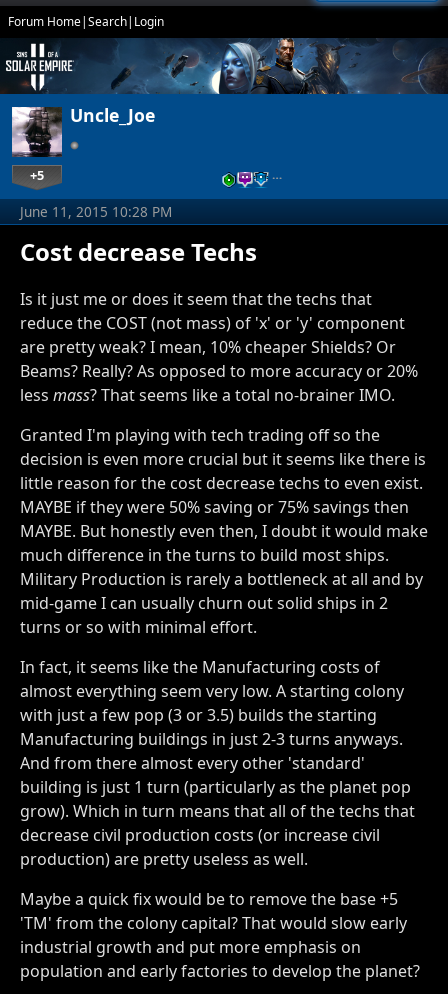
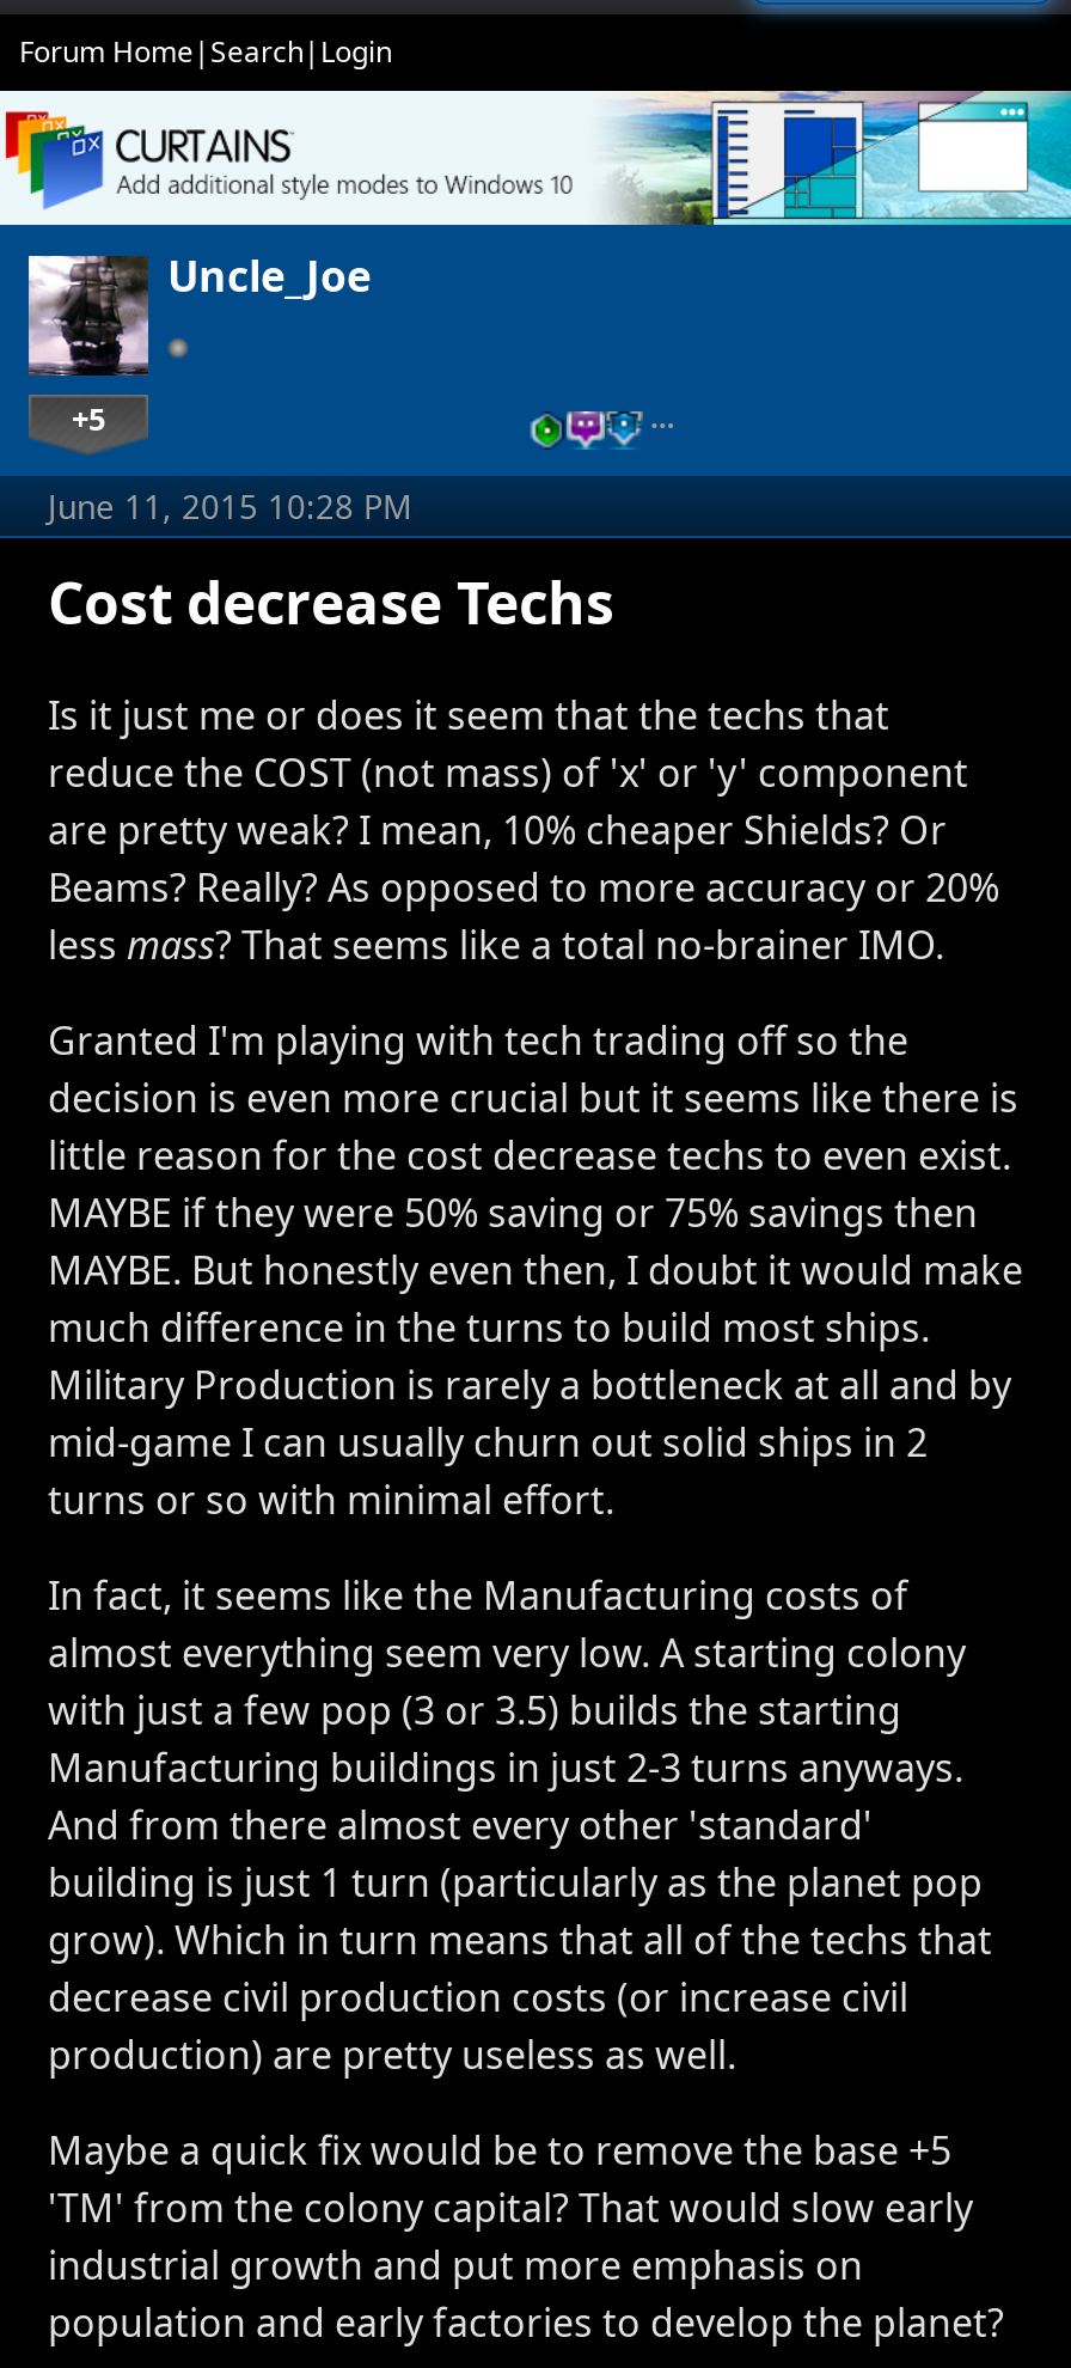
[3,37,445,95] [image] -> [7,89,1064,227] [image]

